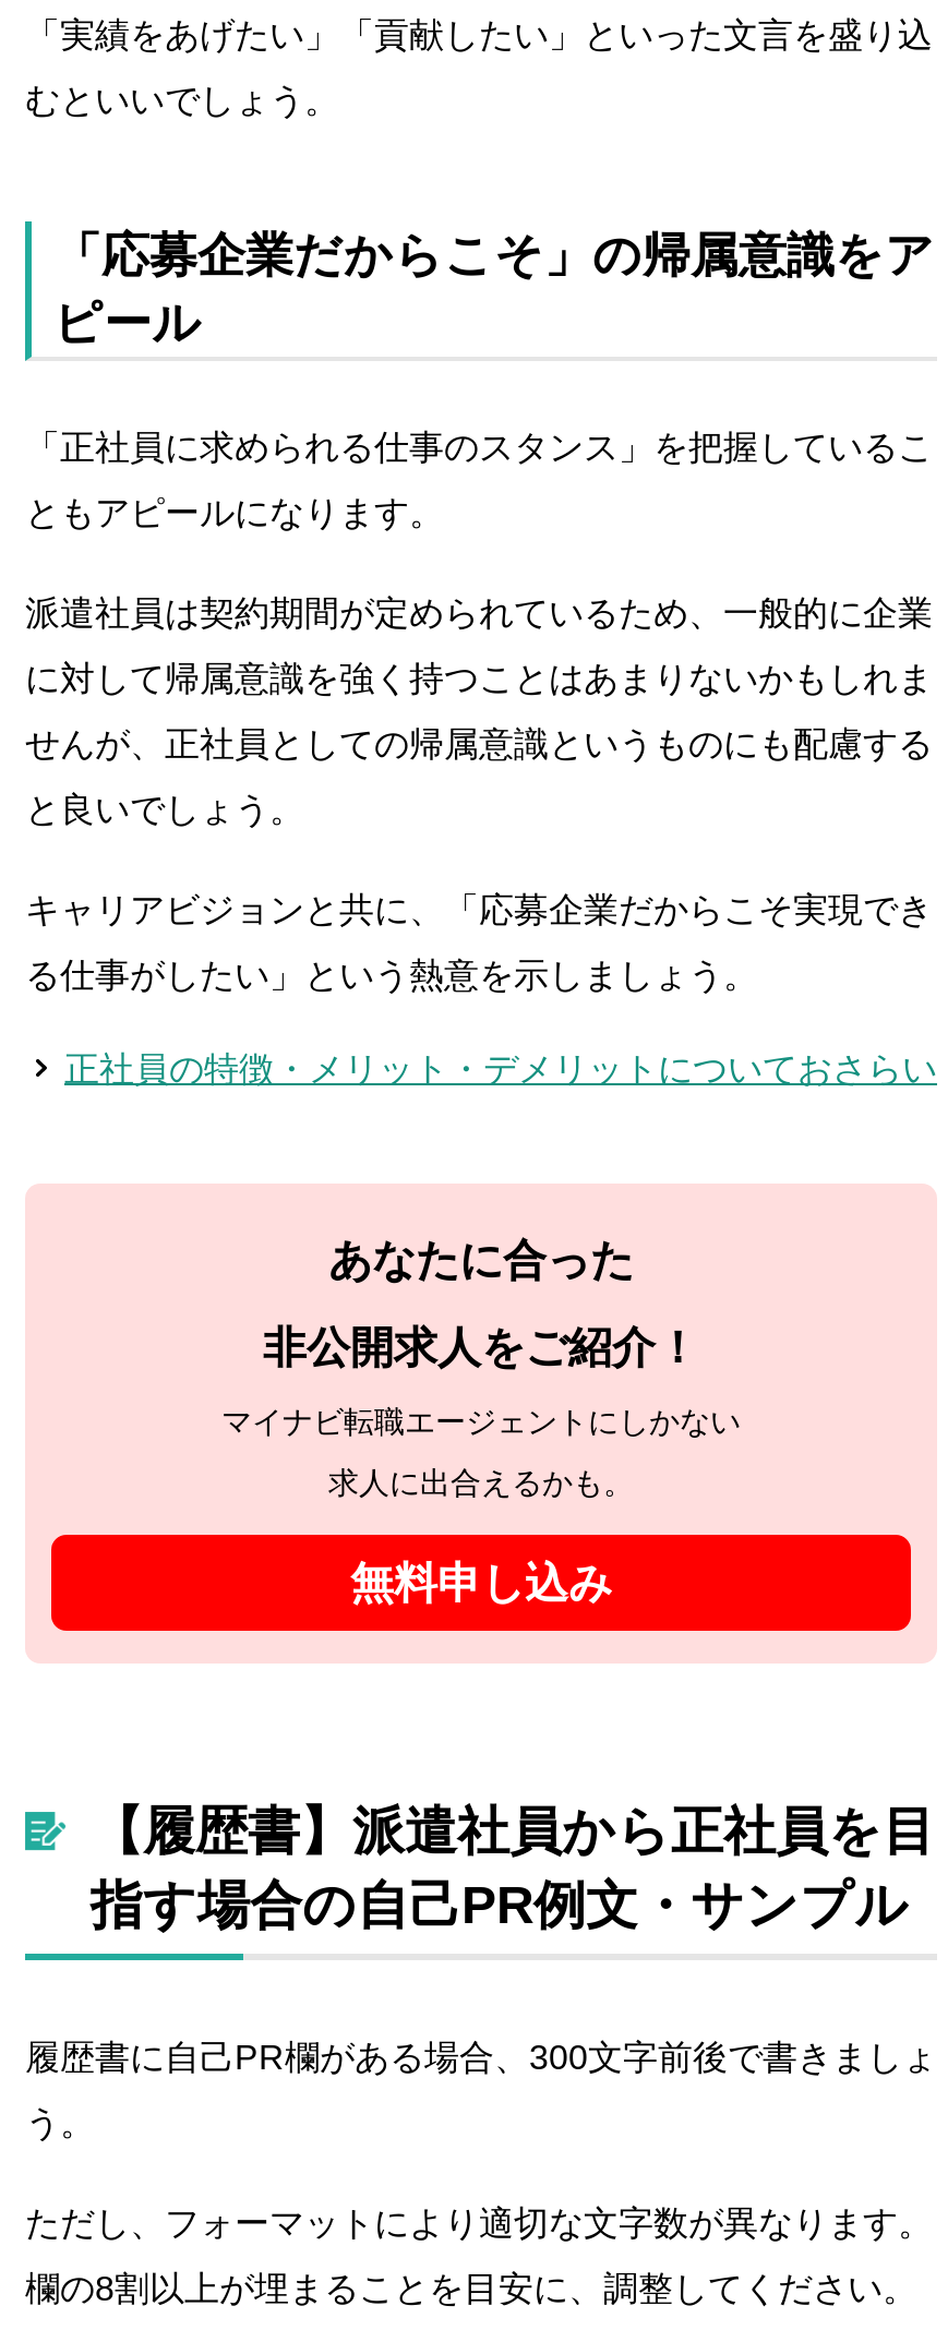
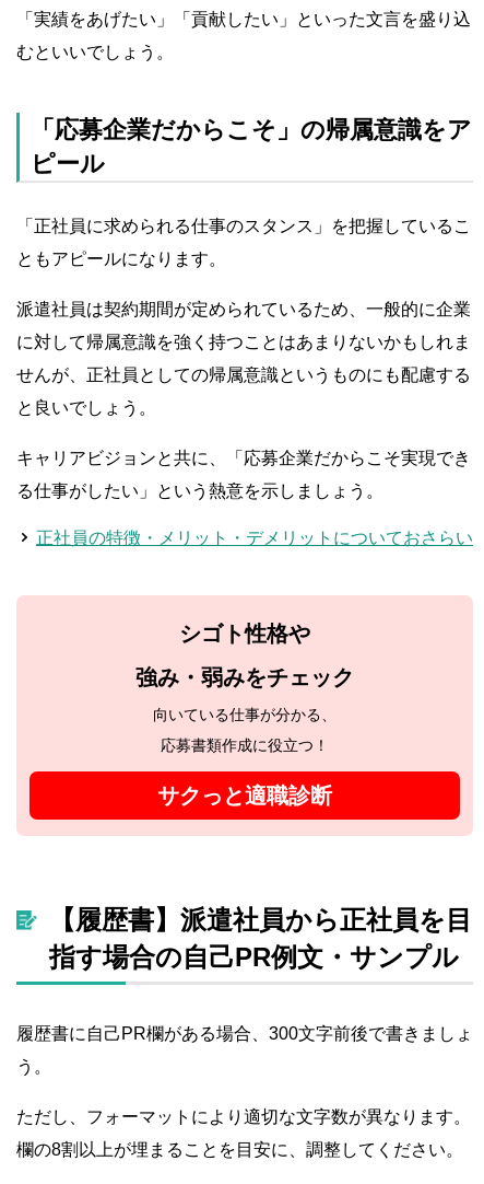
[328,1235,634,1283] あなたに合った -> [179,621,310,645] シゴト性格や
[263,1323,699,1371] 非公開求人をご紹介！ -> [135,665,354,689] 強み・弱みをチェック
[221,1403,741,1438] マイナビ転職エージェントにしかない -> [153,705,337,723] 向いている仕事が分かる、
[328,1464,634,1499] 求人に出合えるかも。 -> [161,736,329,754] 応募書類作成に役立つ！
[350,1558,612,1606] 無料申し込み -> [157,783,332,807] サクっと適職診断

